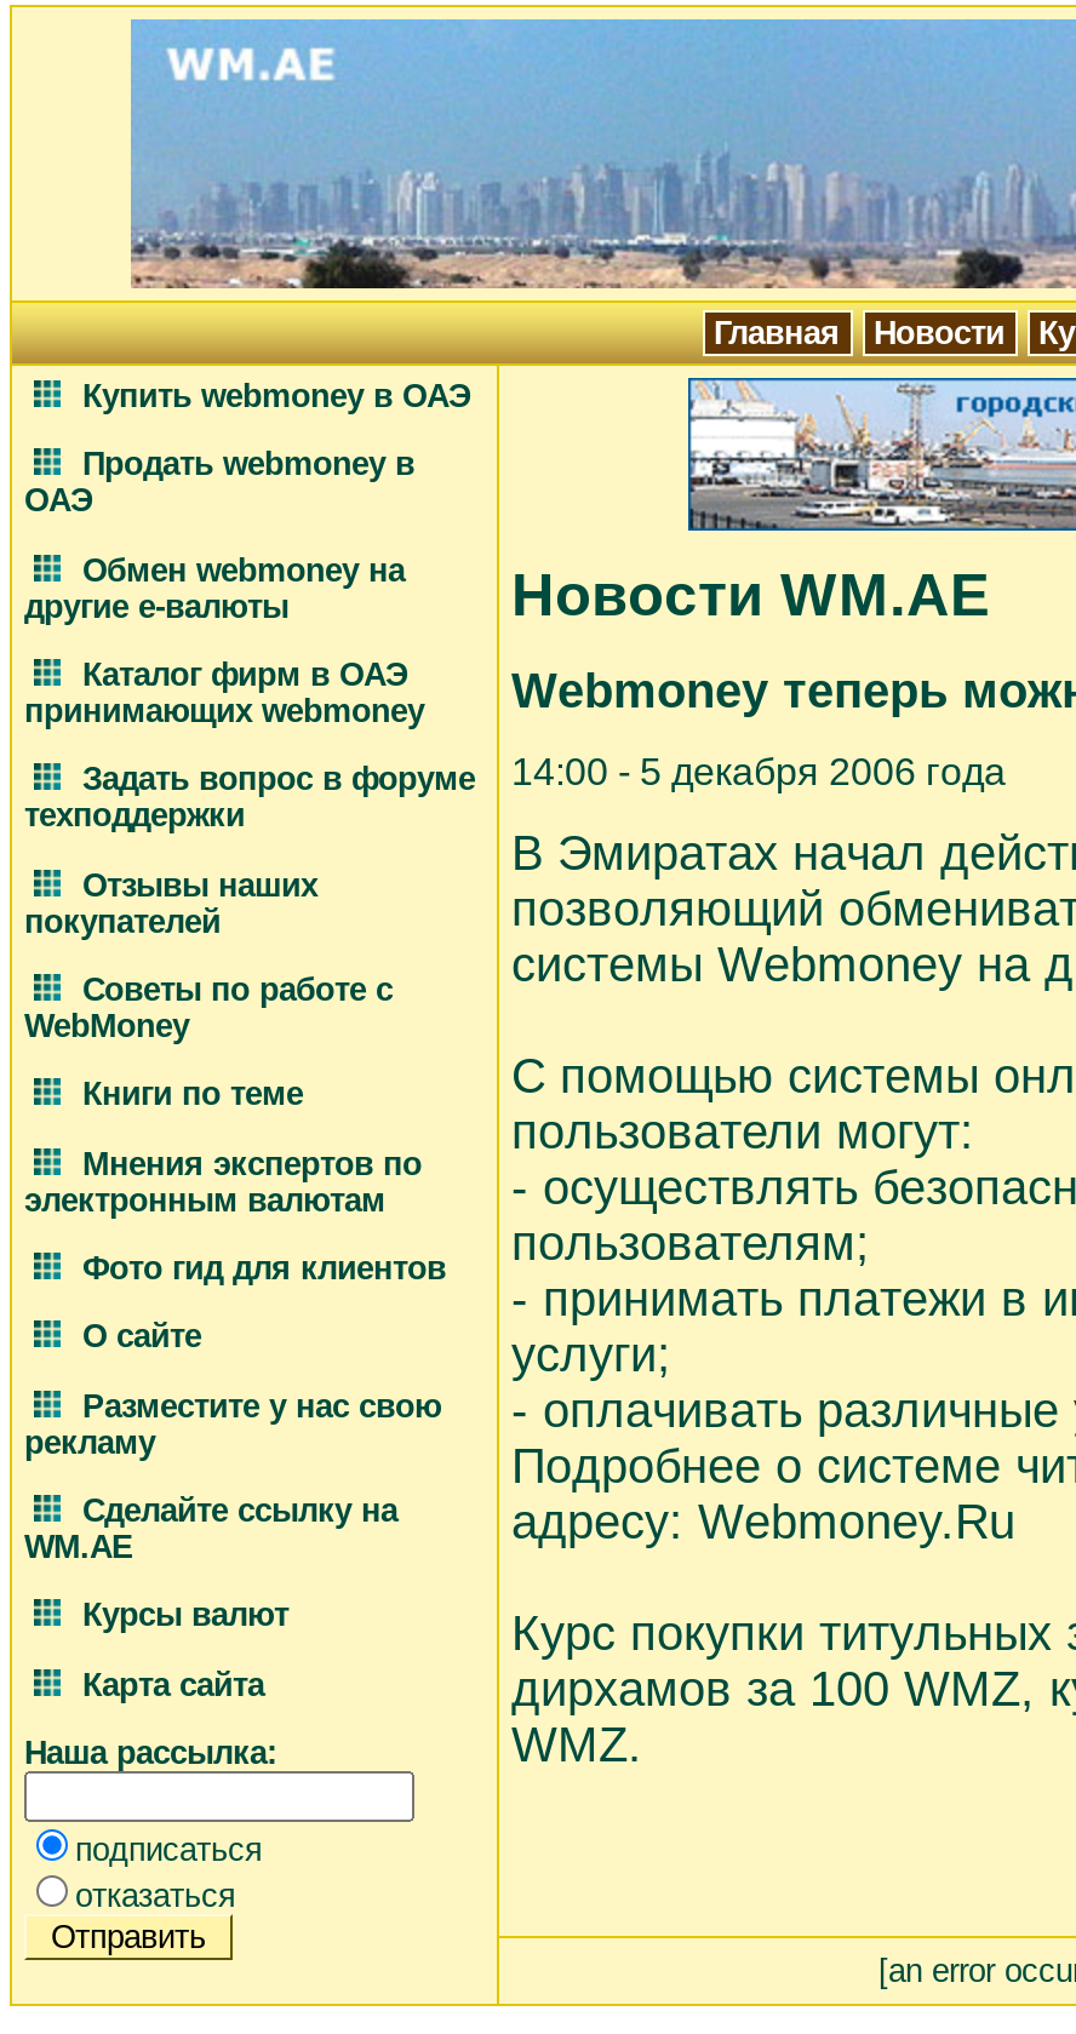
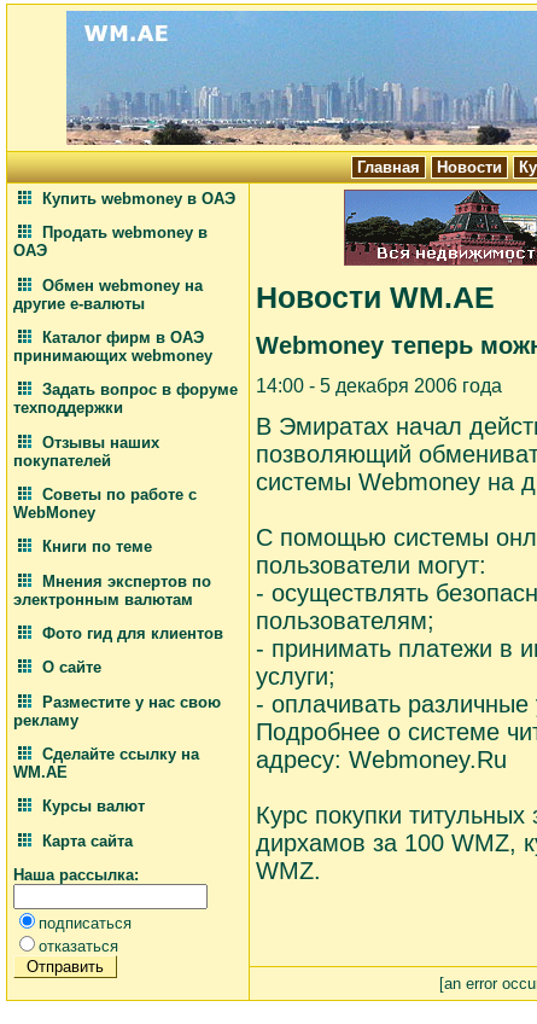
[686,376,1069,533] [image] -> [343,188,533,267] [image]

